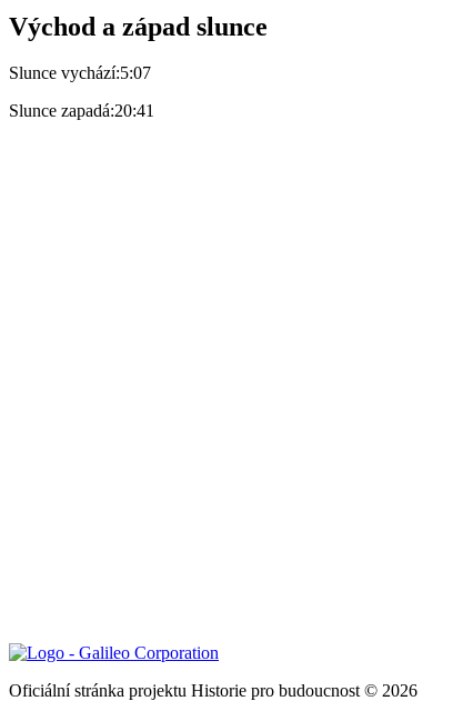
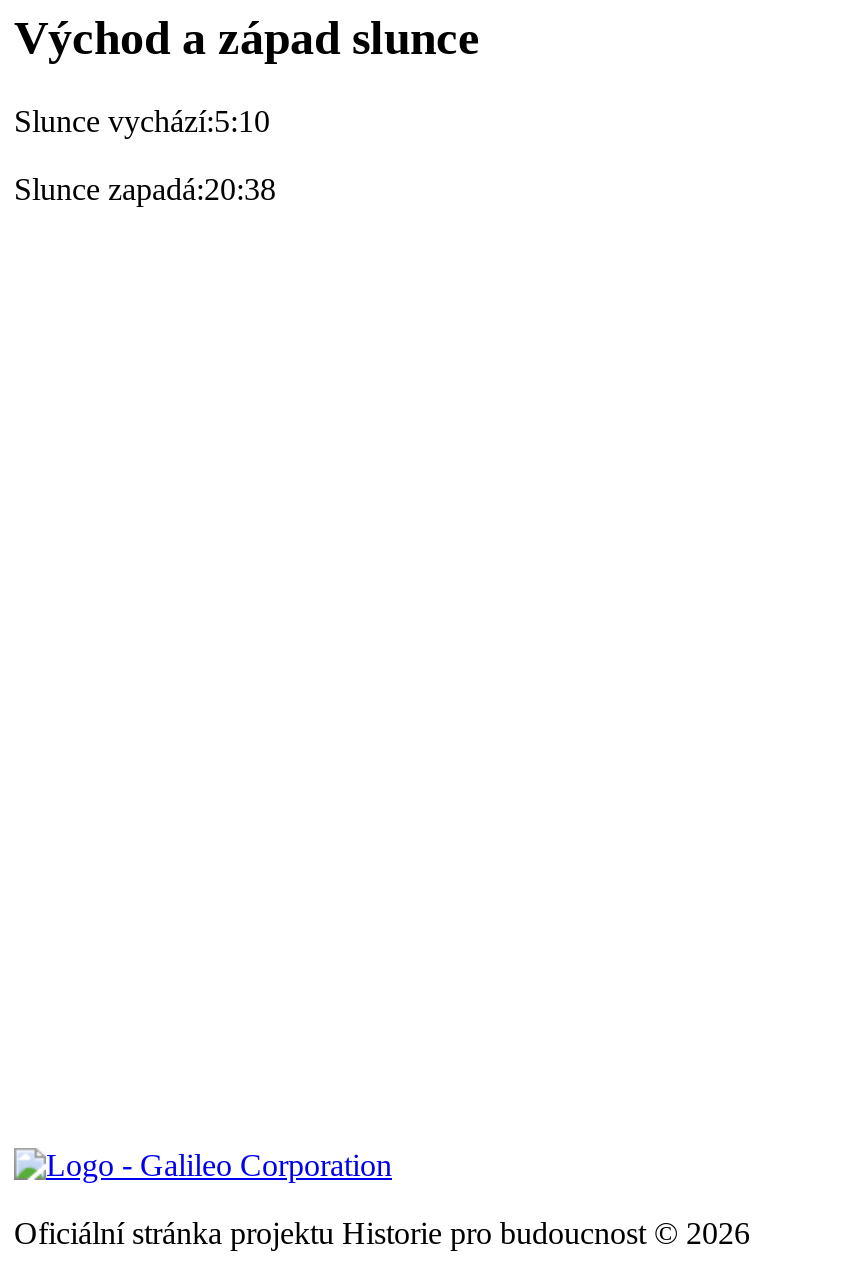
[9,64,151,83] Slunce vychází:5:07 -> [14,105,270,139] Slunce vychází:5:10
[9,102,154,121] Slunce zapadá:20:41 -> [14,173,276,207] Slunce zapadá:20:38

